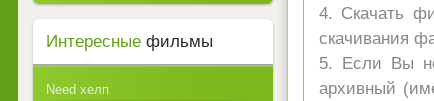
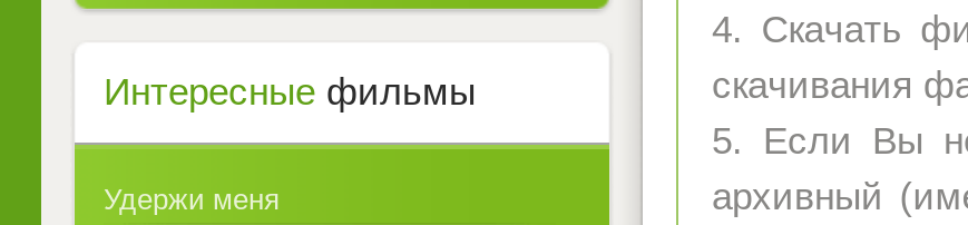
[46,82,109,97] Need хелп -> [104,183,280,216] Удержи меня

